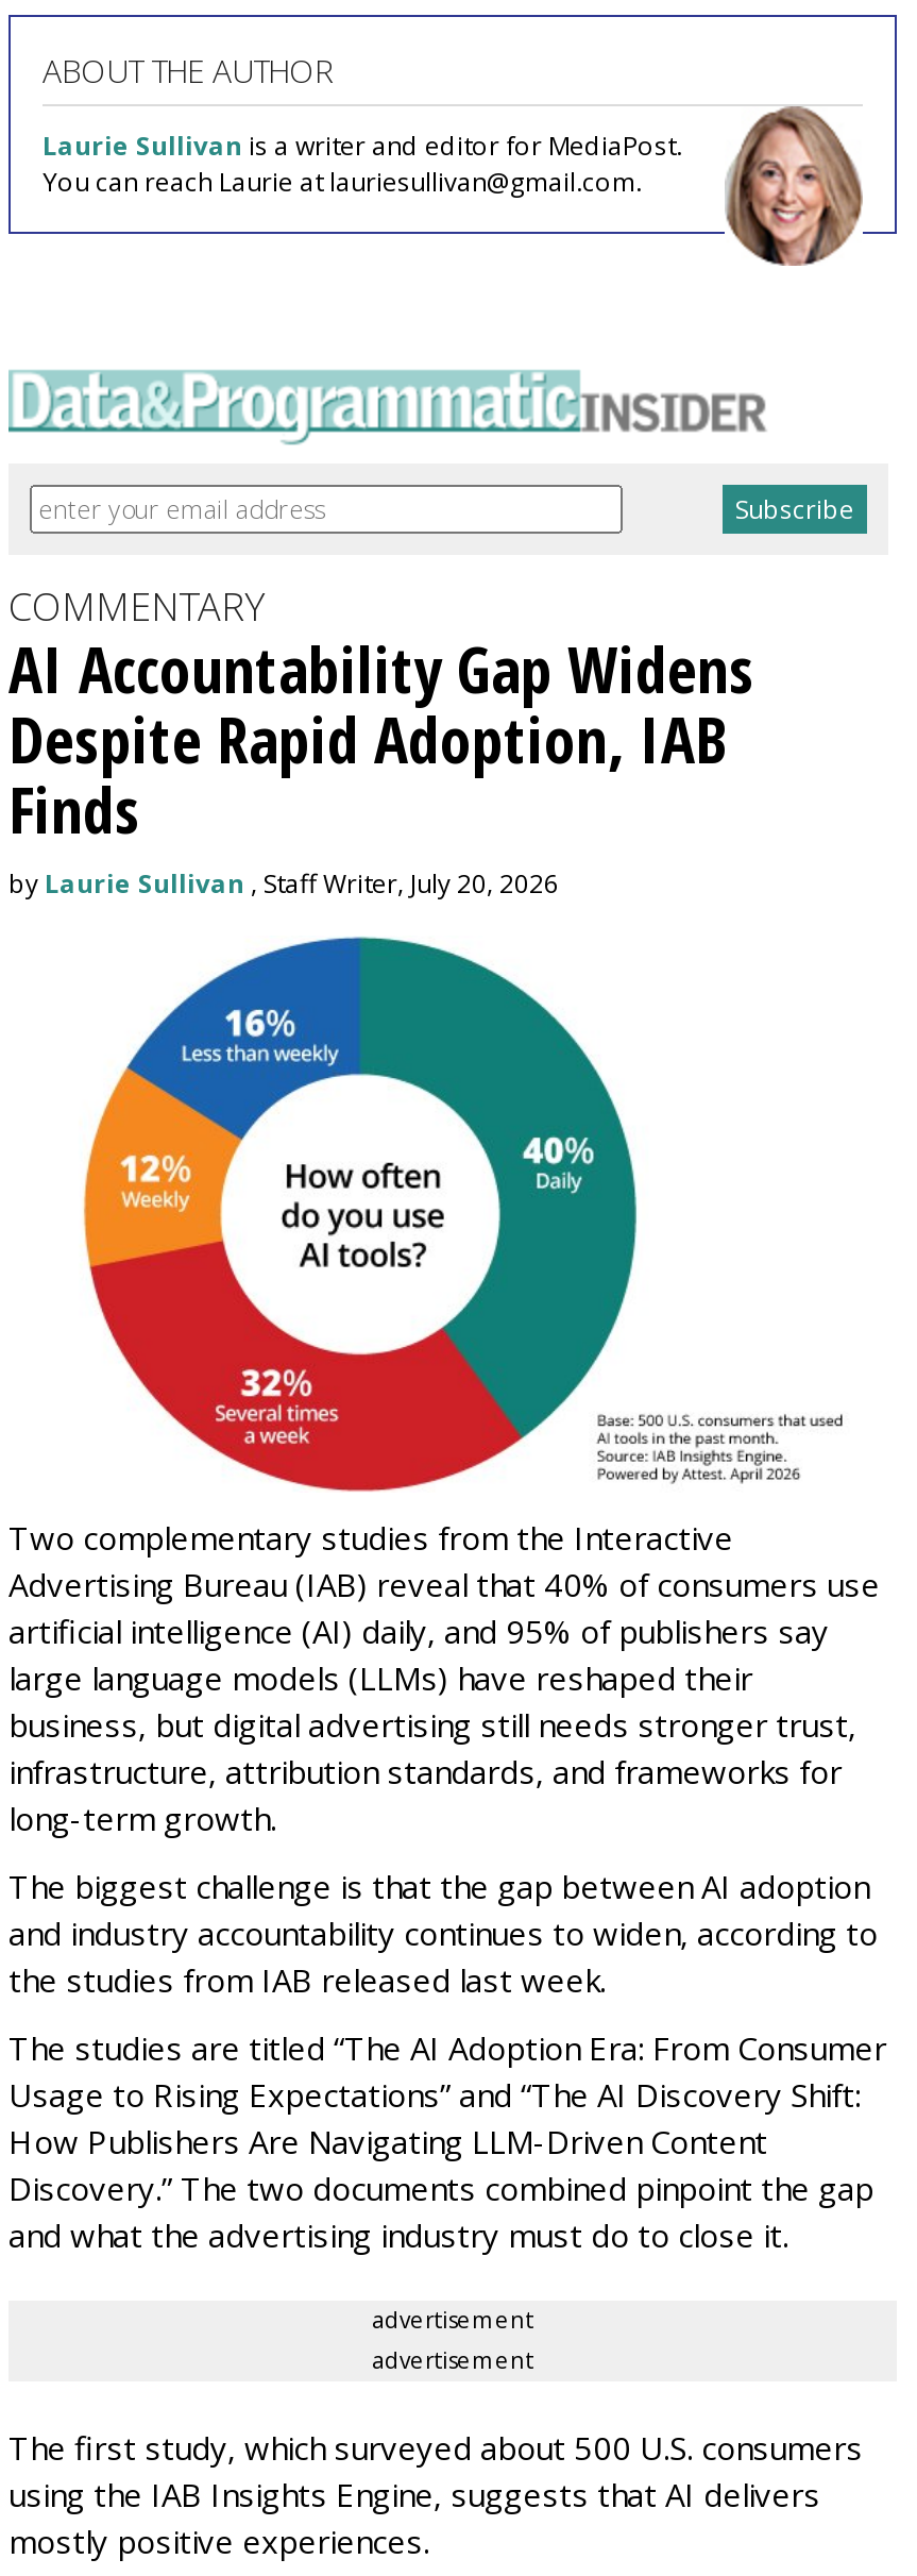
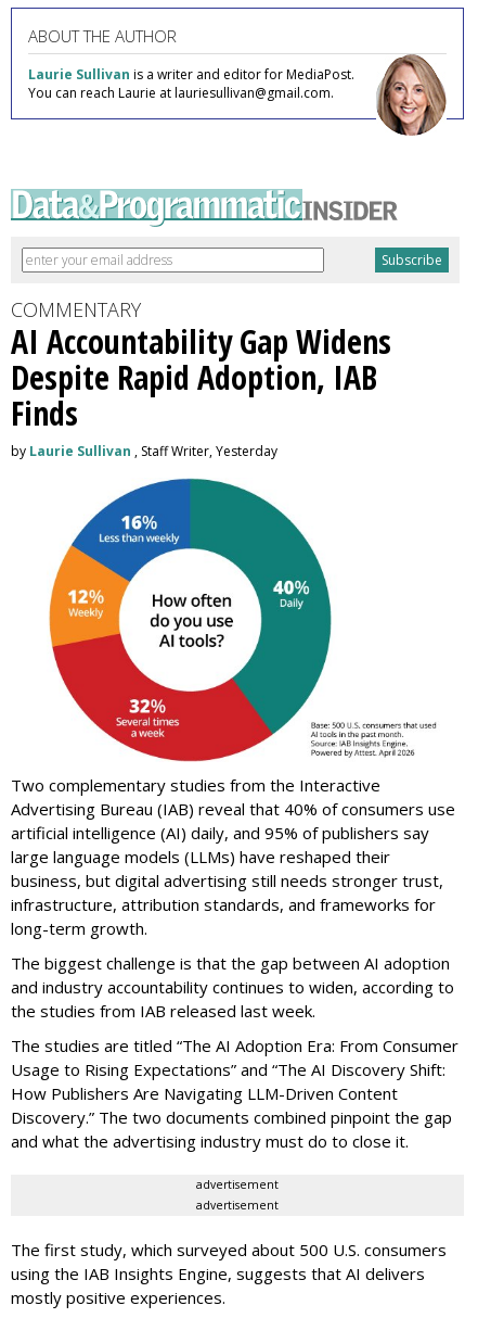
[9,866,559,902] by Laurie Sullivan, Staff Writer, July 20, 2026 -> [11,442,277,461] by Laurie Sullivan, Staff Writer, Yesterday

